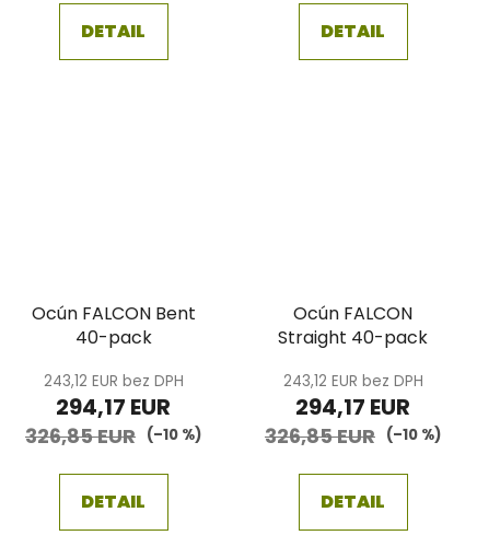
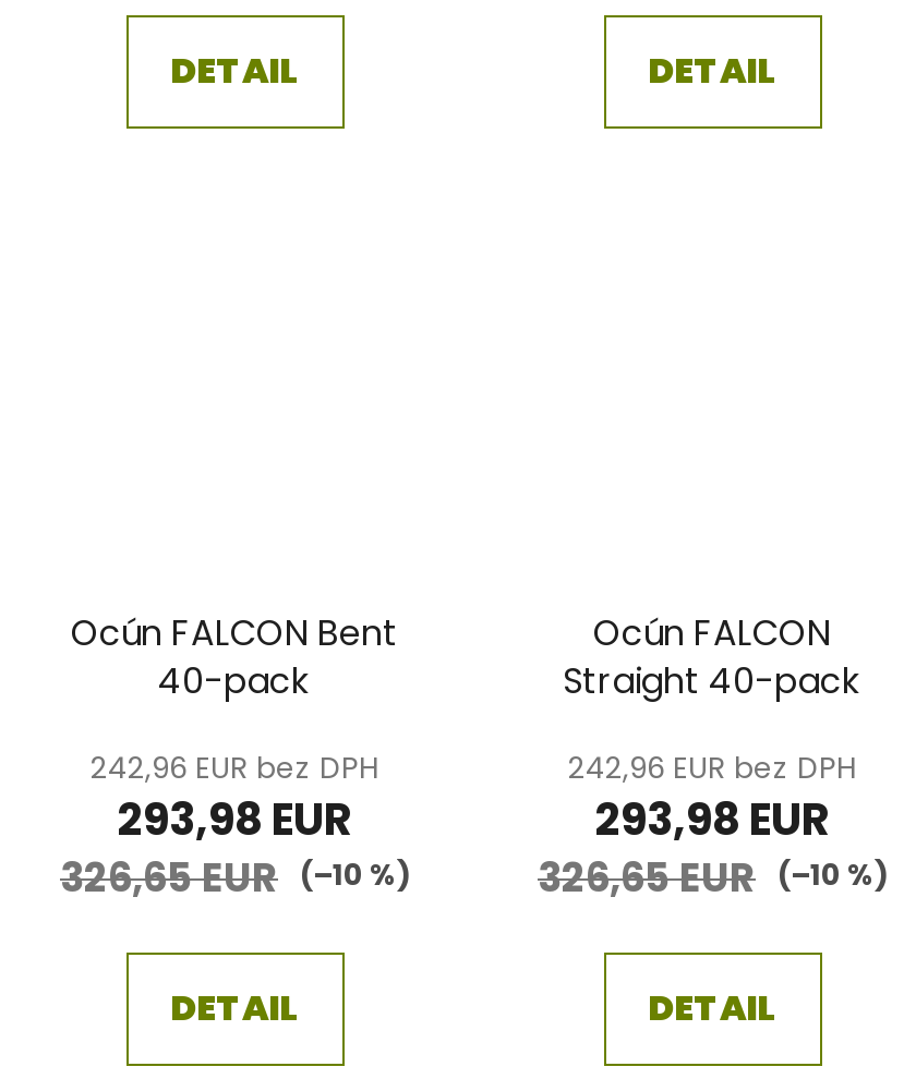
[43,371,183,392] 243,12 EUR bez DPH -> [91,747,378,789] 242,96 EUR bez DPH
[283,371,423,392] 243,12 EUR bez DPH -> [568,747,856,789] 242,96 EUR bez DPH
[56,392,171,422] 294,17 EUR -> [117,789,352,850] 293,98 EUR
[295,392,410,422] 294,17 EUR -> [594,789,830,850] 293,98 EUR
[25,422,201,450] 326,85 EUR (–10 %) -> [60,850,409,904] 326,65 EUR (–10 %)
[265,422,441,450] 326,85 EUR (–10 %) -> [538,850,887,904] 326,65 EUR (–10 %)

